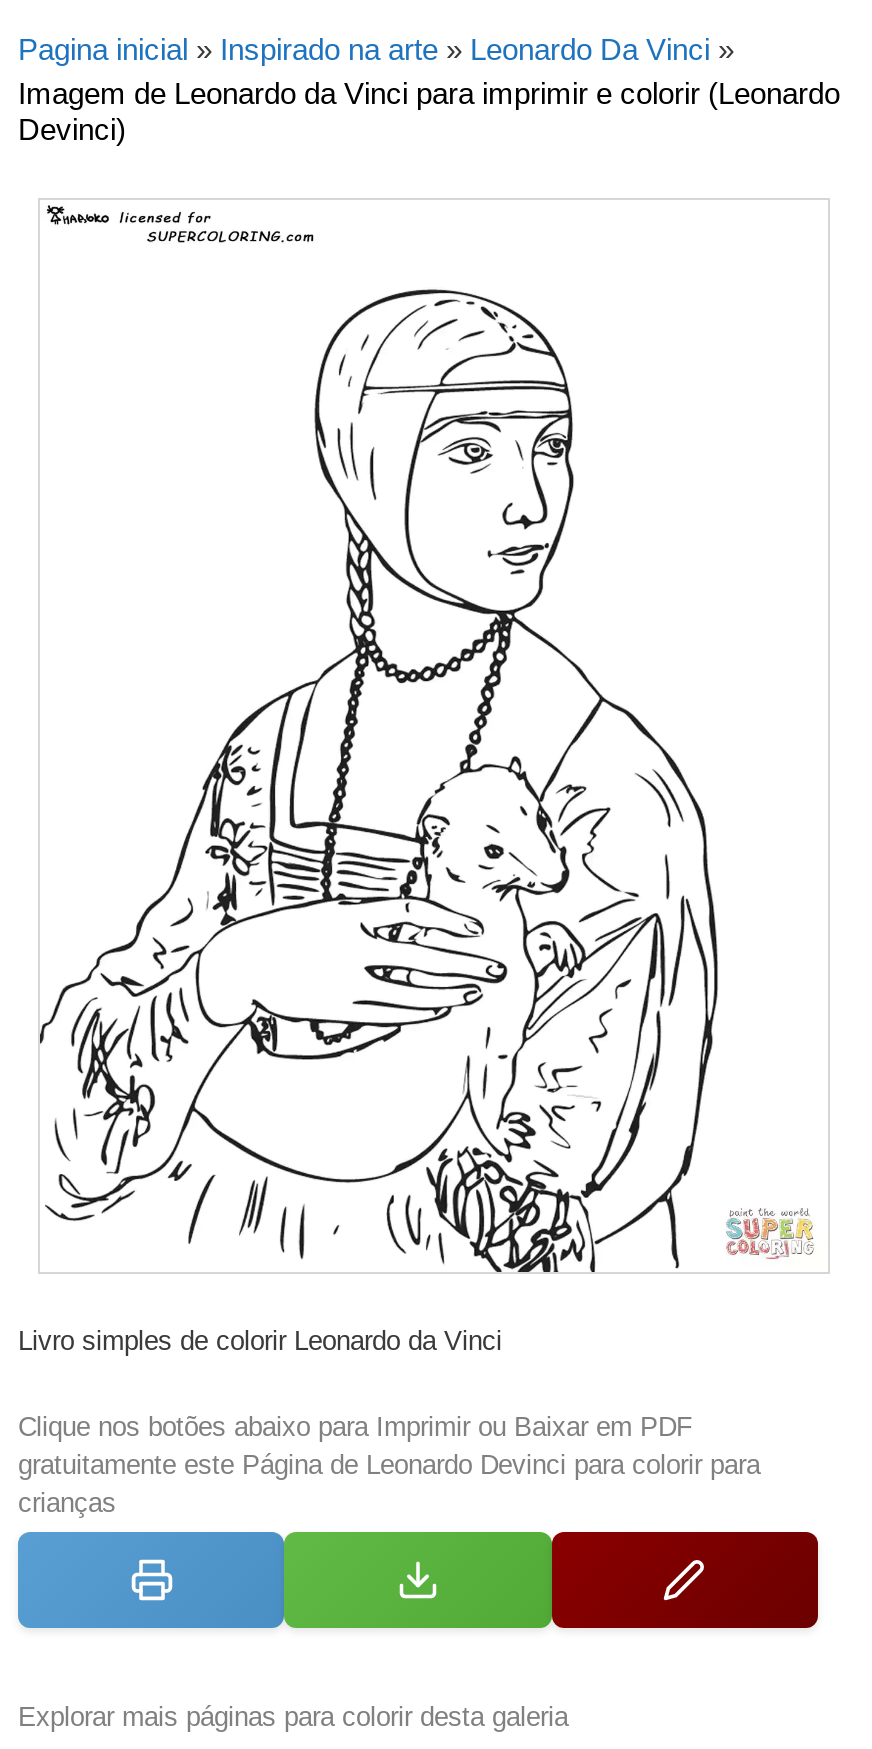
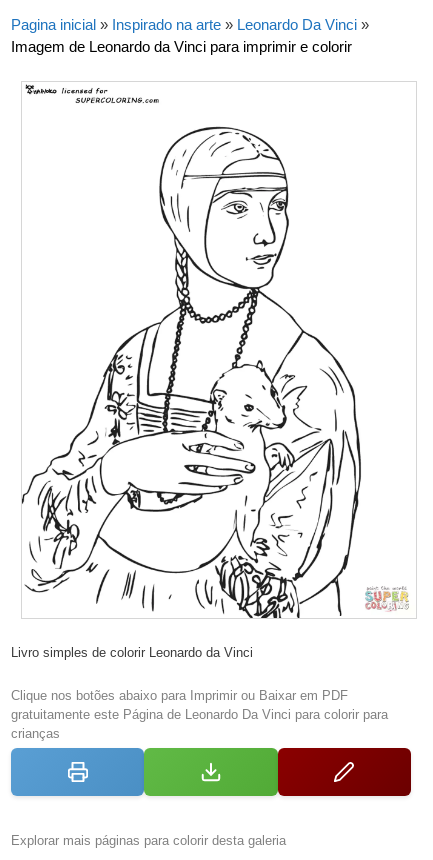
[18,76,840,146] Imagem de Leonardo da Vinci para imprimir e colorir (Leonardo | Devinci) -> [11,38,352,55] Imagem de Leonardo da Vinci para imprimir e colorir
[18,1451,760,1481] gratuitamente este Página de Leonardo Devinci para colorir para -> [11,707,388,722] gratuitamente este Página de Leonardo Da Vinci para colorir para

